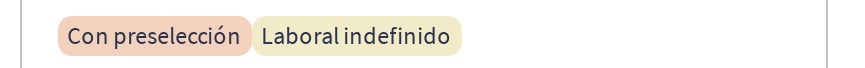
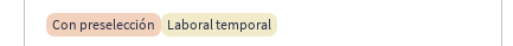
[261,21,451,51] Laboral indefinido -> [167,15,271,33] Laboral temporal

